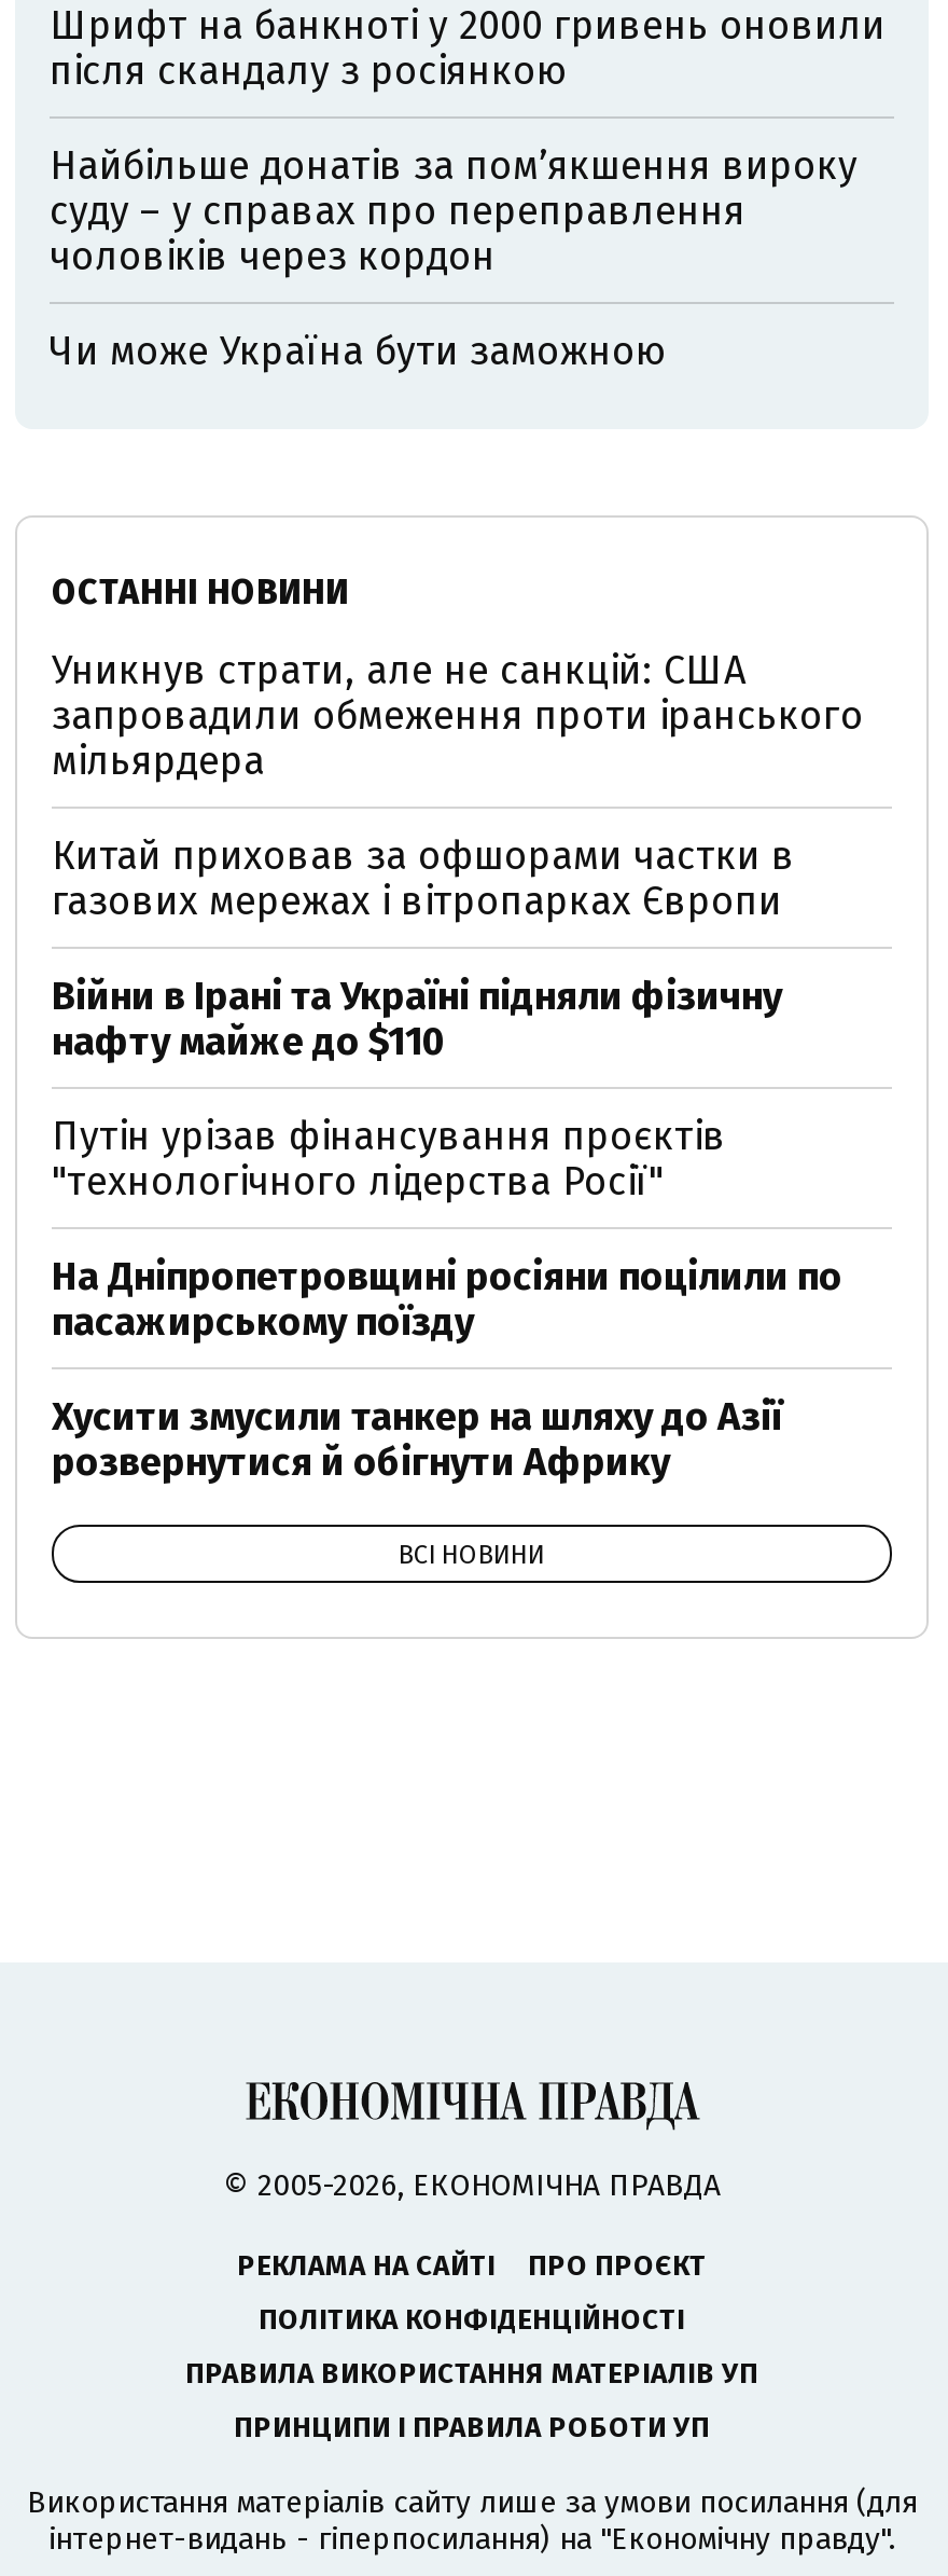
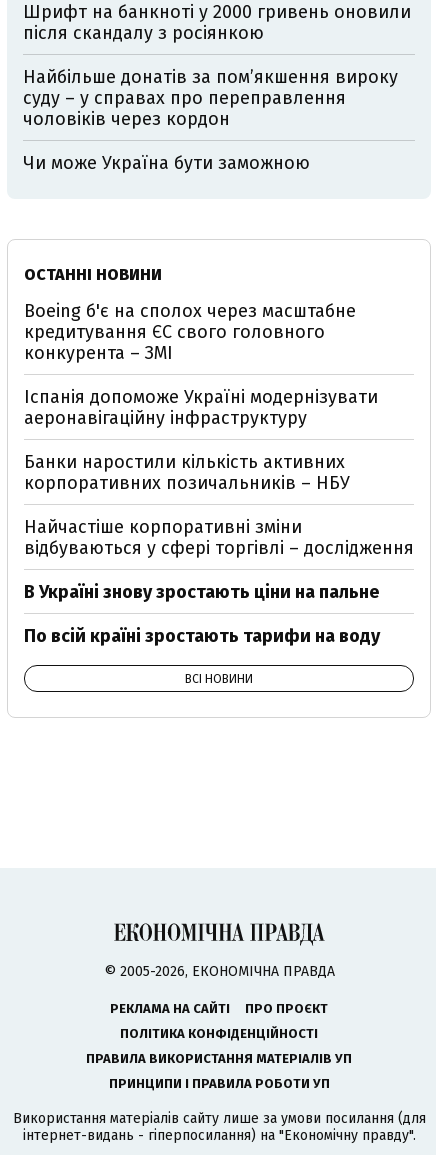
[52,647,864,785] Уникнув страти, але не санкцій: США | запровадили обмеження проти іранського | мільярдера -> [24,300,356,364] Boeing б'є на сполох через масштабне | кредитування ЄС свого головного | конкурента – ЗМІ
[52,832,795,925] Китай приховав за офшорами частки в | газових мережах і вітропарках Європи -> [24,386,378,429] Іспанія допоможе Україні модернізувати | аеронавігаційну інфраструктуру
[52,973,782,1065] Війни в Ірані та Україні підняли фізичну | нафту майже до $110 -> [24,451,350,494] Банки наростили кількість активних | корпоративних позичальників – НБУ
[52,1113,726,1206] Путін урізав фінансування проєктів | "технологічного лідерства Росії" -> [24,516,414,559] Найчастіше корпоративні зміни | відбуваються у сфері торгівлі – дослідження
[52,1253,842,1346] На Дніпропетровщині росіяни поцілили по | пасажирському поїзду -> [24,581,379,603] В Україні знову зростають ціни на пальне
[52,1393,782,1486] Хусити змусили танкер на шляху до Азії | розвернутися й обігнути Африку -> [24,625,380,647] По всій країні зростають тарифи на воду

